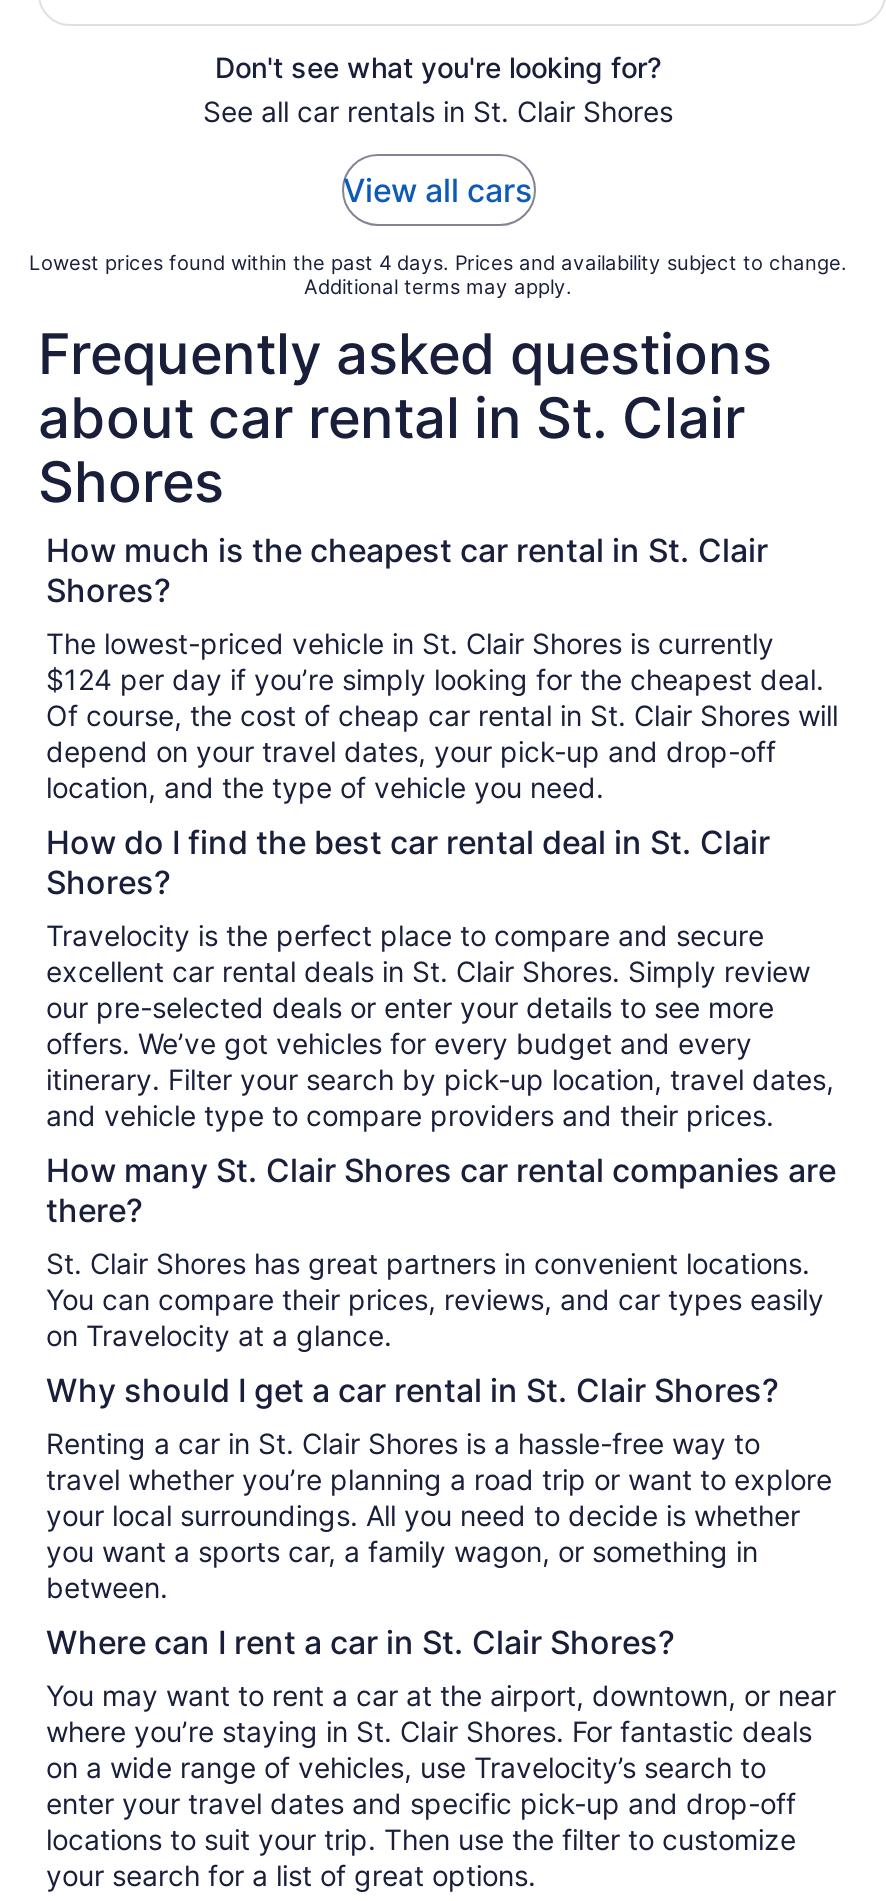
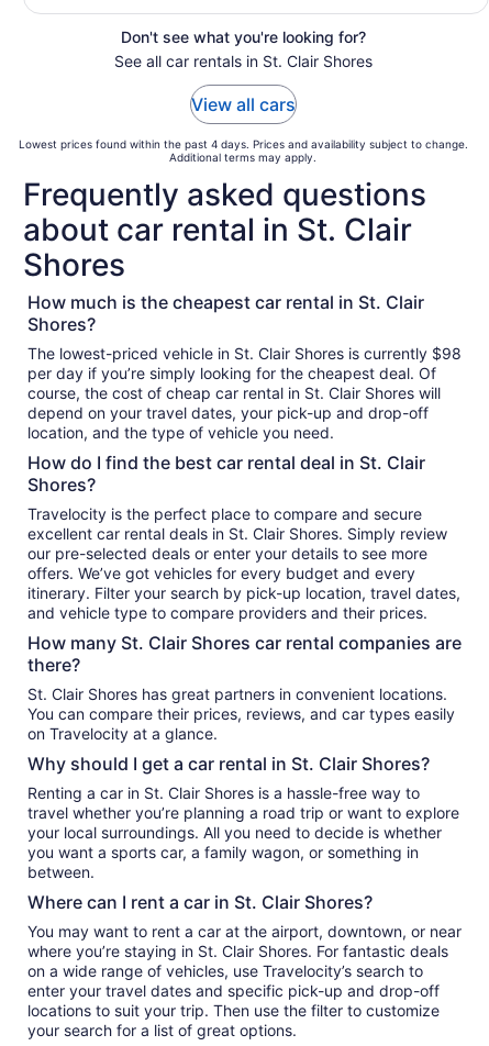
[46,626,838,732] The lowest-priced vehicle in St. Clair Shores is currently | $124 per day if you’re simply looking for the cheapest deal. | Of course, the cost of cheap car rental in St. Clair Shores will -> [27,344,462,402] The lowest-priced vehicle in St. Clair Shores is currently $98 | per day if you’re simply looking for the cheapest deal. Of | course, the cost of cheap car rental in St. Clair Shores will

